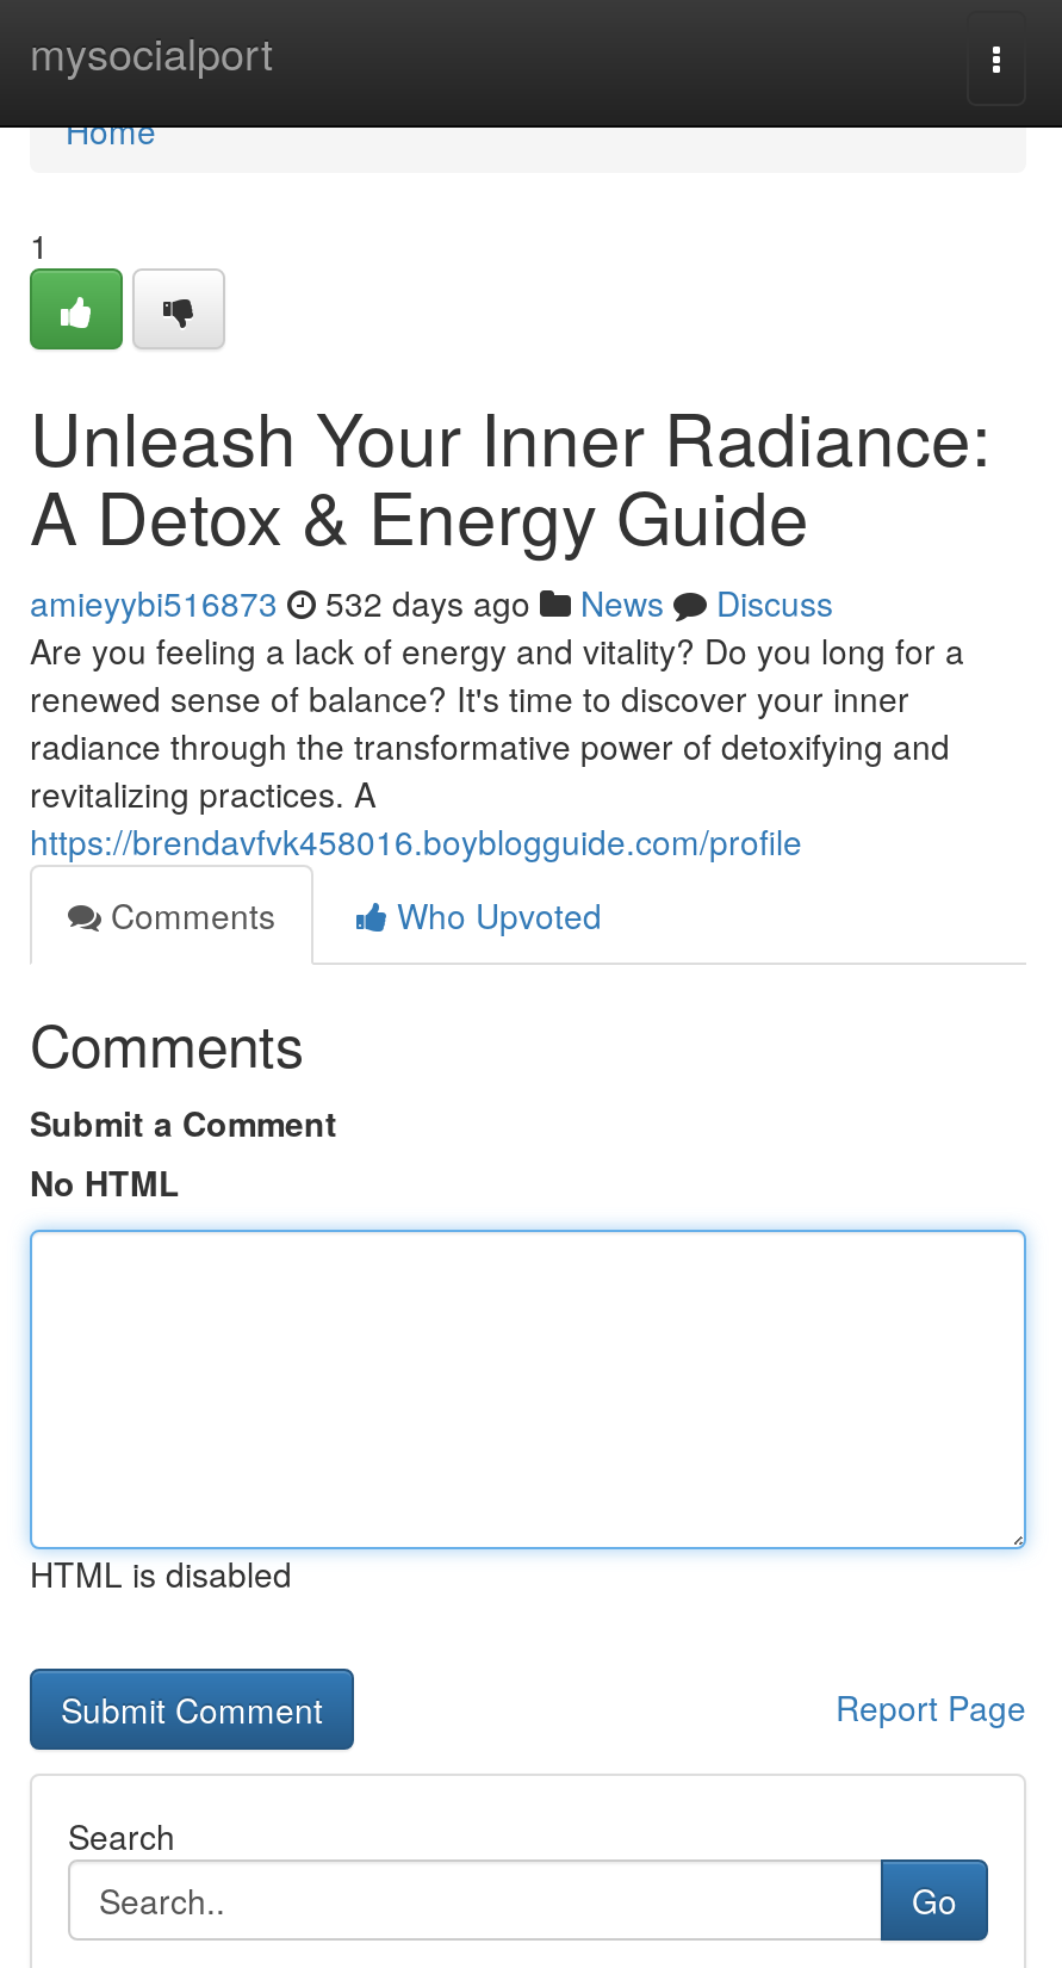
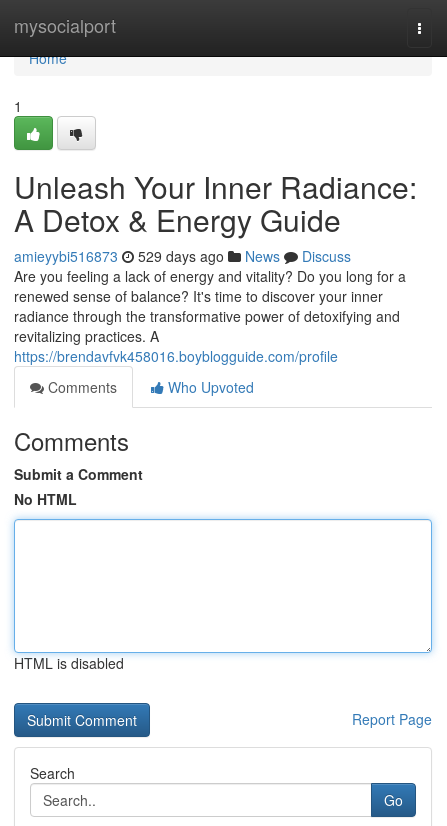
[30,578,833,626] amieyybi516873 532 days ago News Discuss -> [14,246,351,266] amieyybi516873 529 days ago News Discuss

